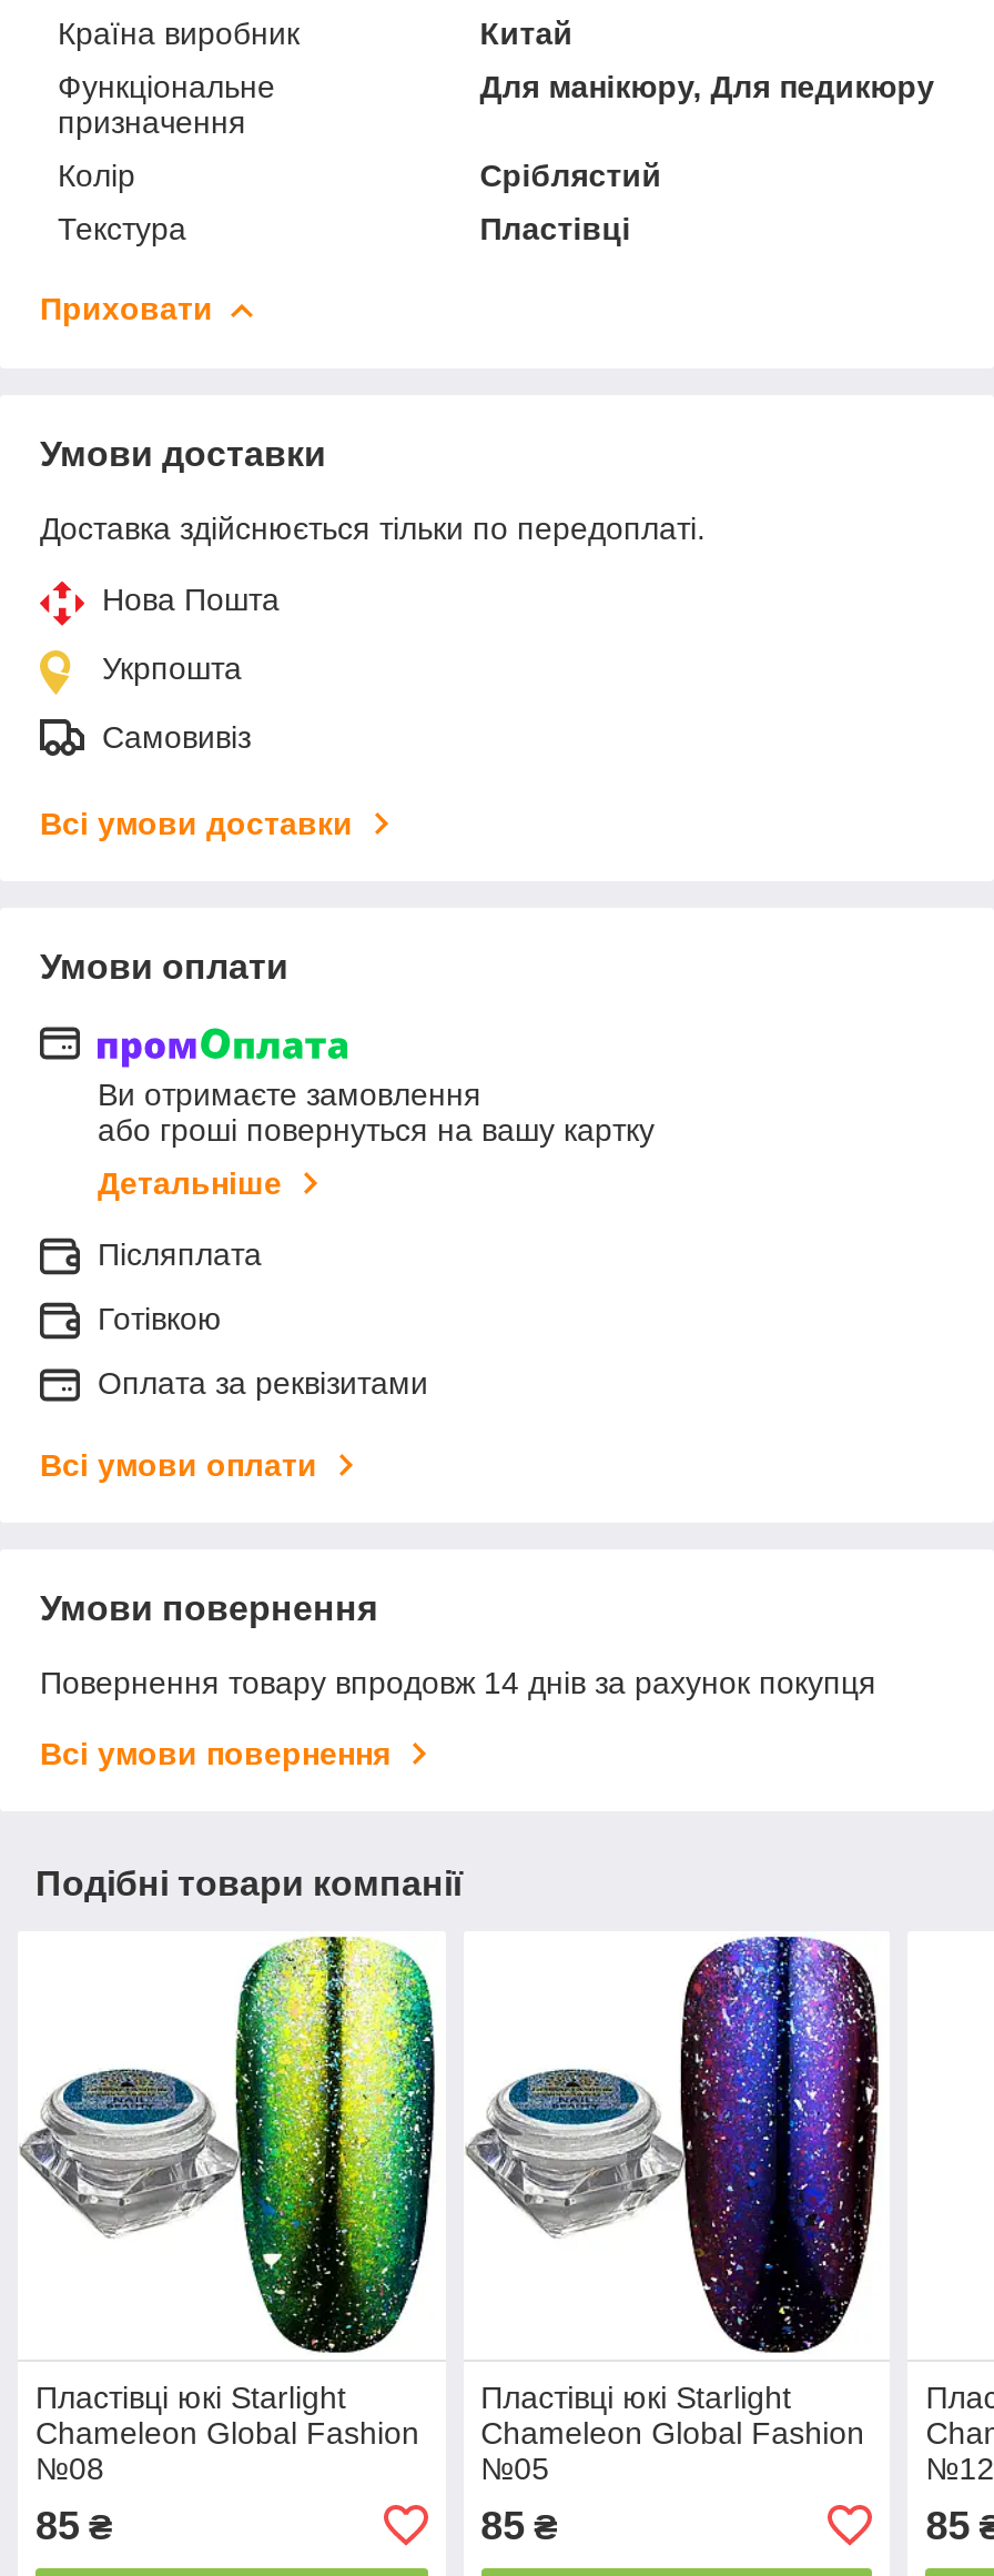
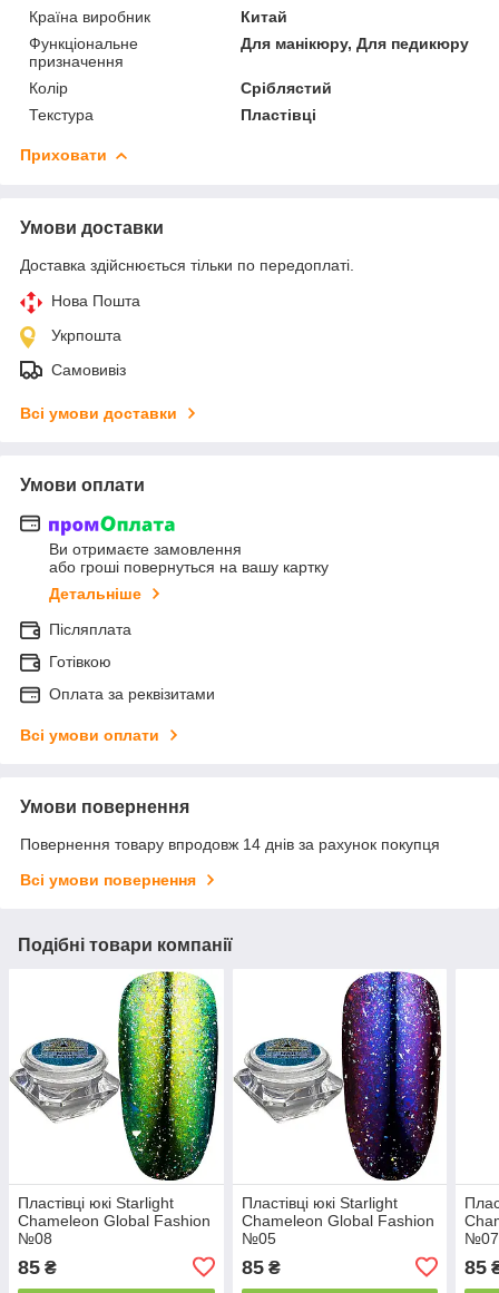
[926,2450,994,2486] №12 -> [465,1229,499,1247] №07

